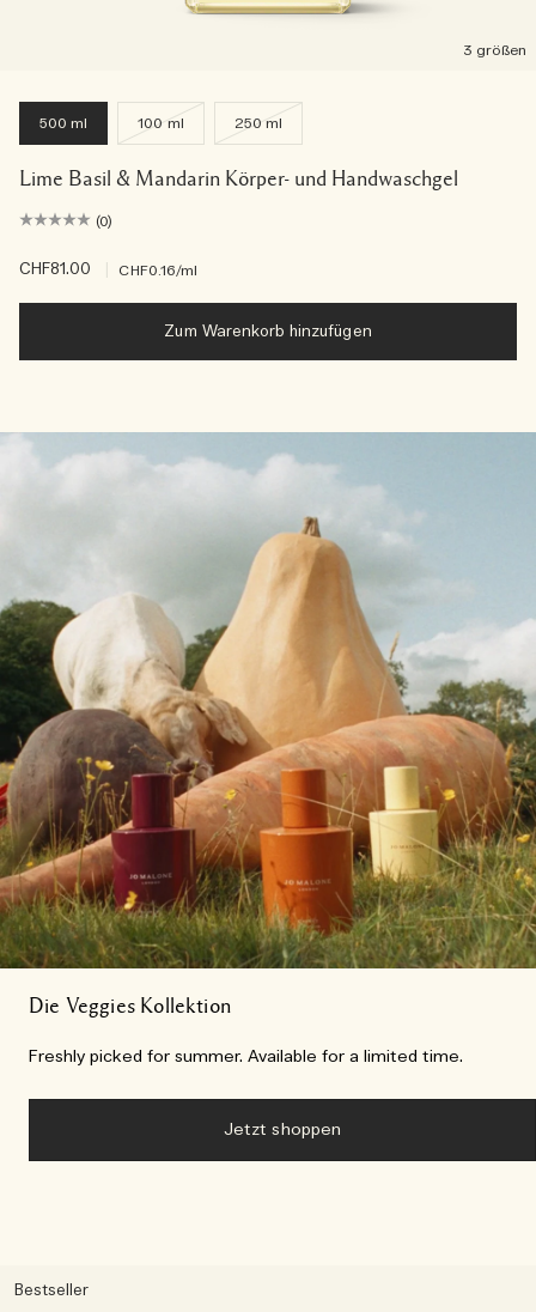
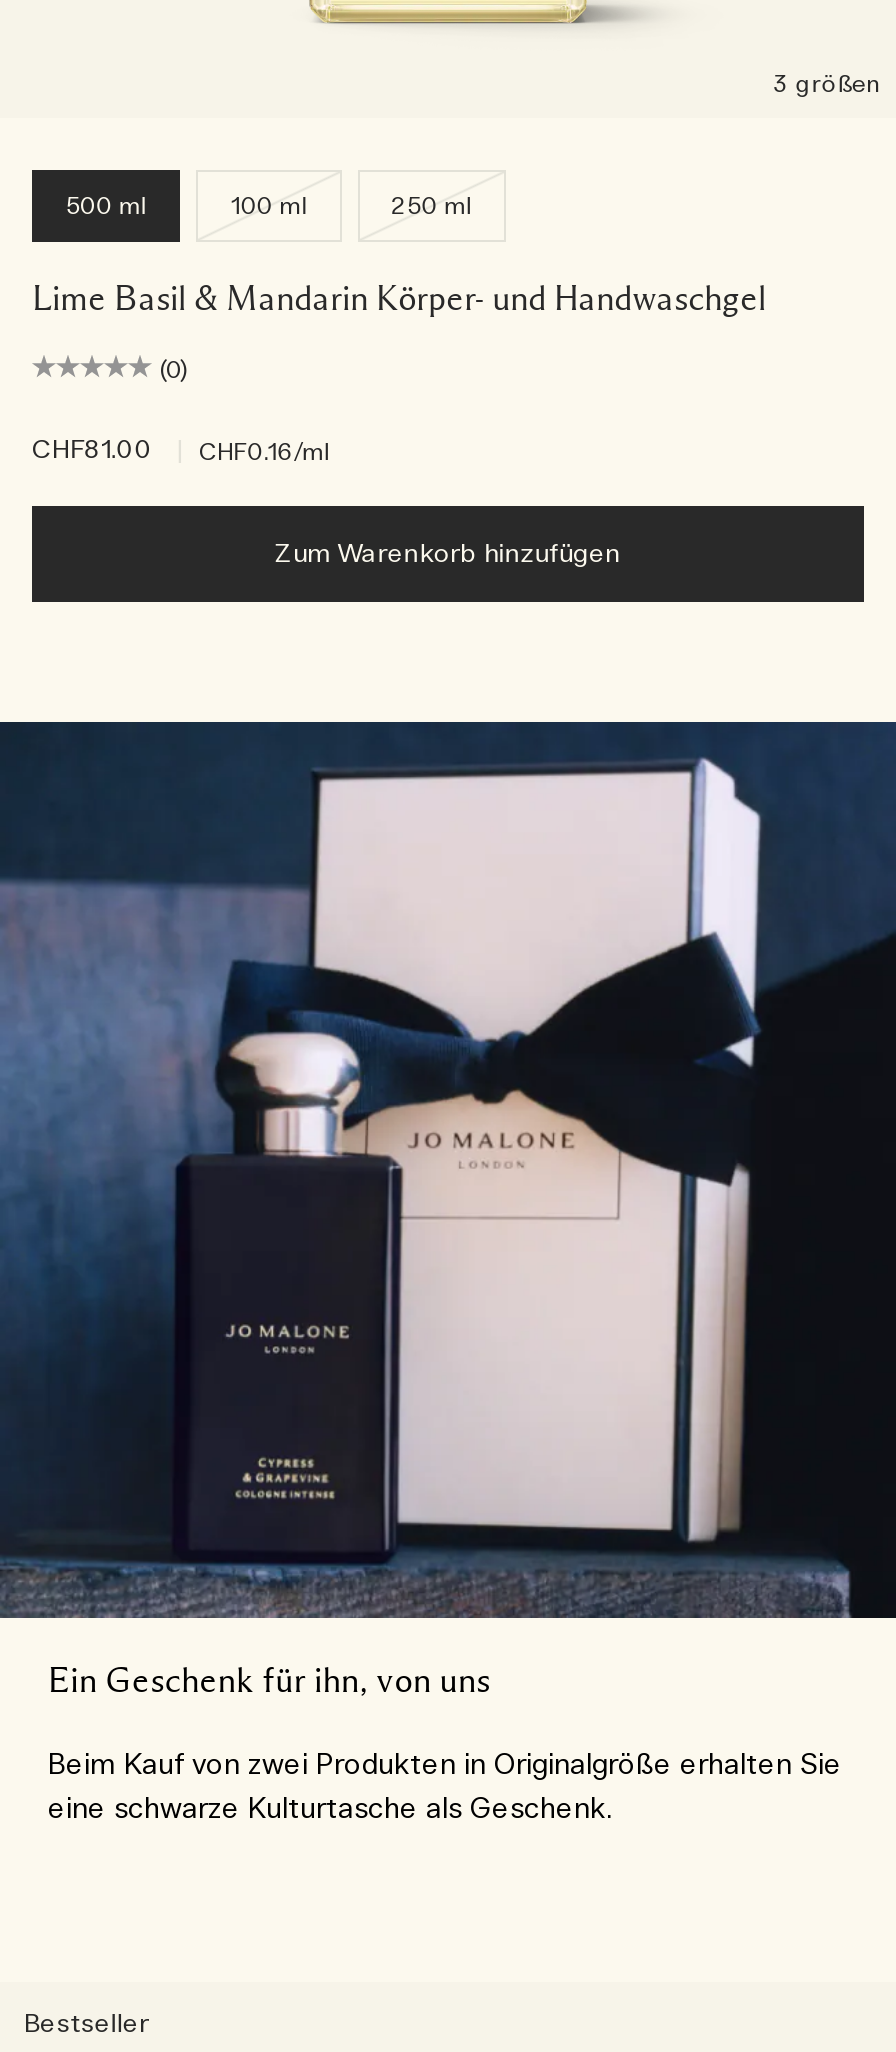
[4,432,532,1141] [image] | Die Veggies Kollektion | Freshly picked for summer. Available for a limited time. | Jetzt shoppen -> [6,720,890,1828] [image] | Ein Geschenk für ihn, von uns | Beim Kauf von zwei Produkten in Originalgröße erhalten Sie | eine schwarze Kulturtasche als Geschenk.

